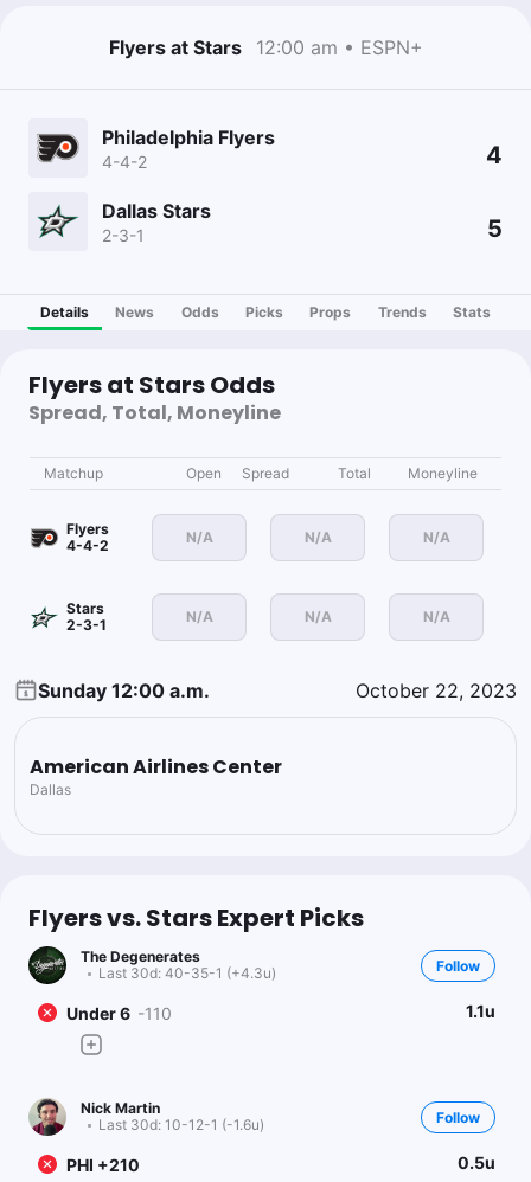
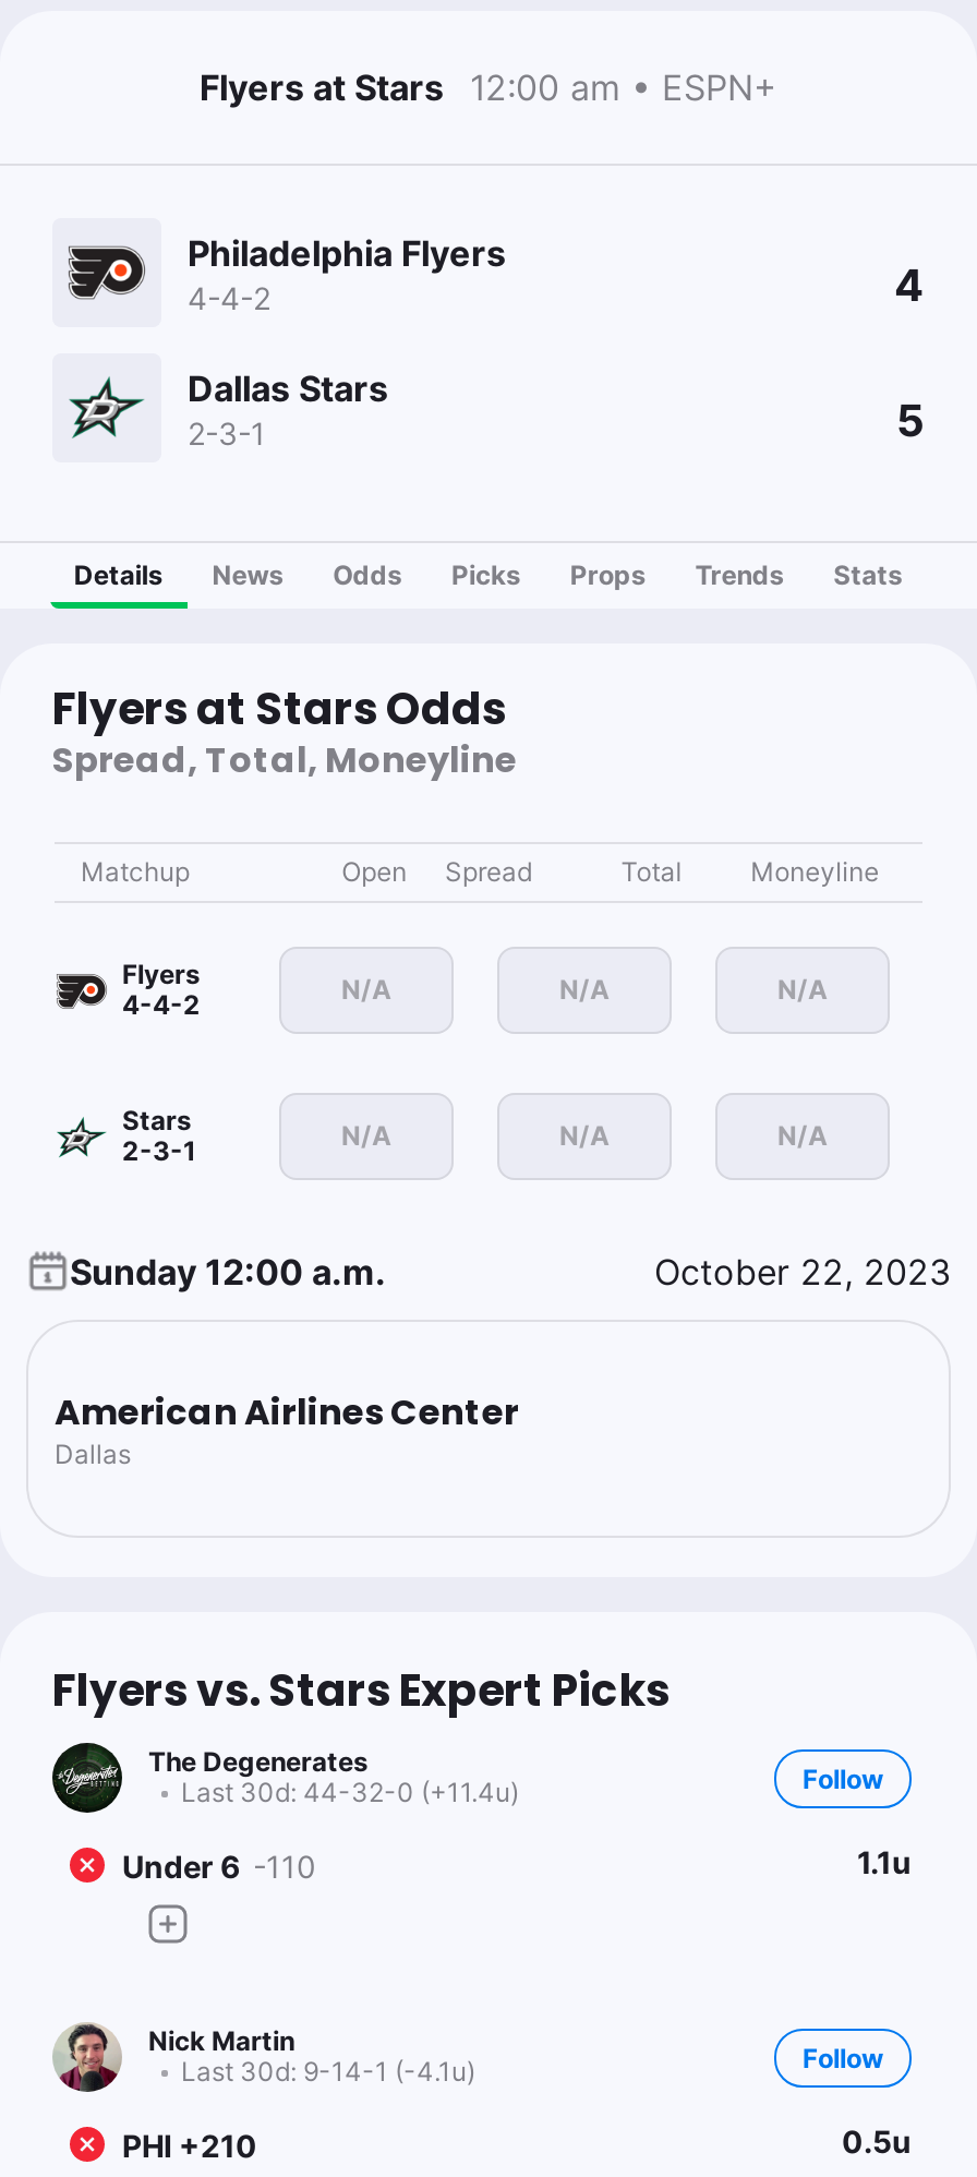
[98,964,276,982] Last 30d: 40-35-1 (+4.3u) -> [181,1776,519,1809] Last 30d: 44-32-0 (+11.4u)
[98,1116,264,1134] Last 30d: 10-12-1 (-1.6u) -> [181,2056,475,2088] Last 30d: 9-14-1 (-4.1u)

